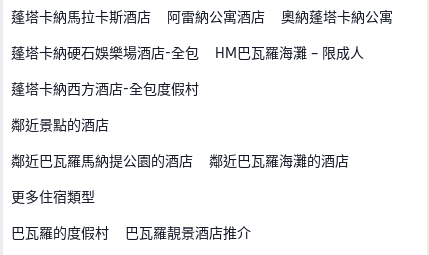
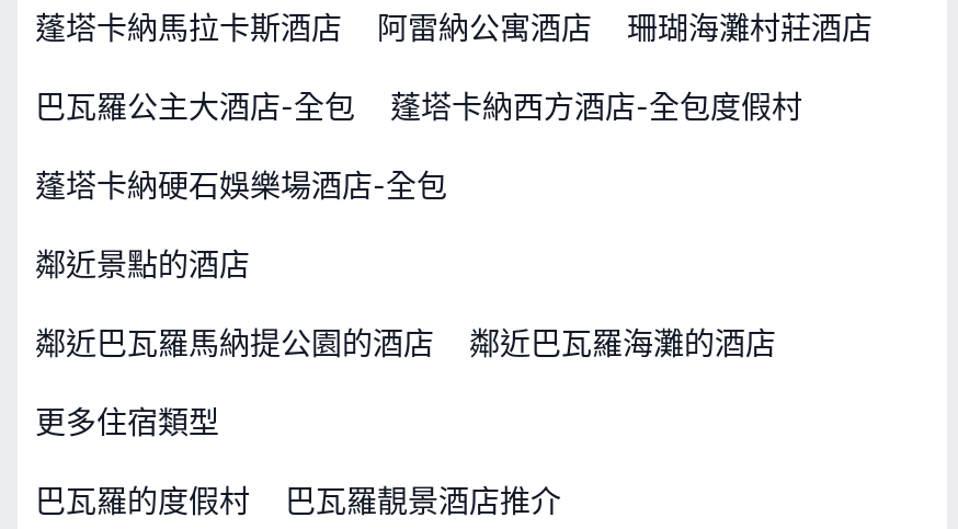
[281,9,393,25] 奧納蓬塔卡納公寓 -> [35,11,873,125] 珊瑚海灘村莊酒店 | 巴瓦羅公主大酒店-全包
moved [11,45,199,61] -> [35,169,447,204]: 蓬塔卡納硬石娛樂場酒店-全包
[215,45,364,61] HM巴瓦羅海灘 – 限成人 -> none
moved [11,81,199,97] -> [390,90,802,125]: 蓬塔卡納西方酒店-全包度假村

